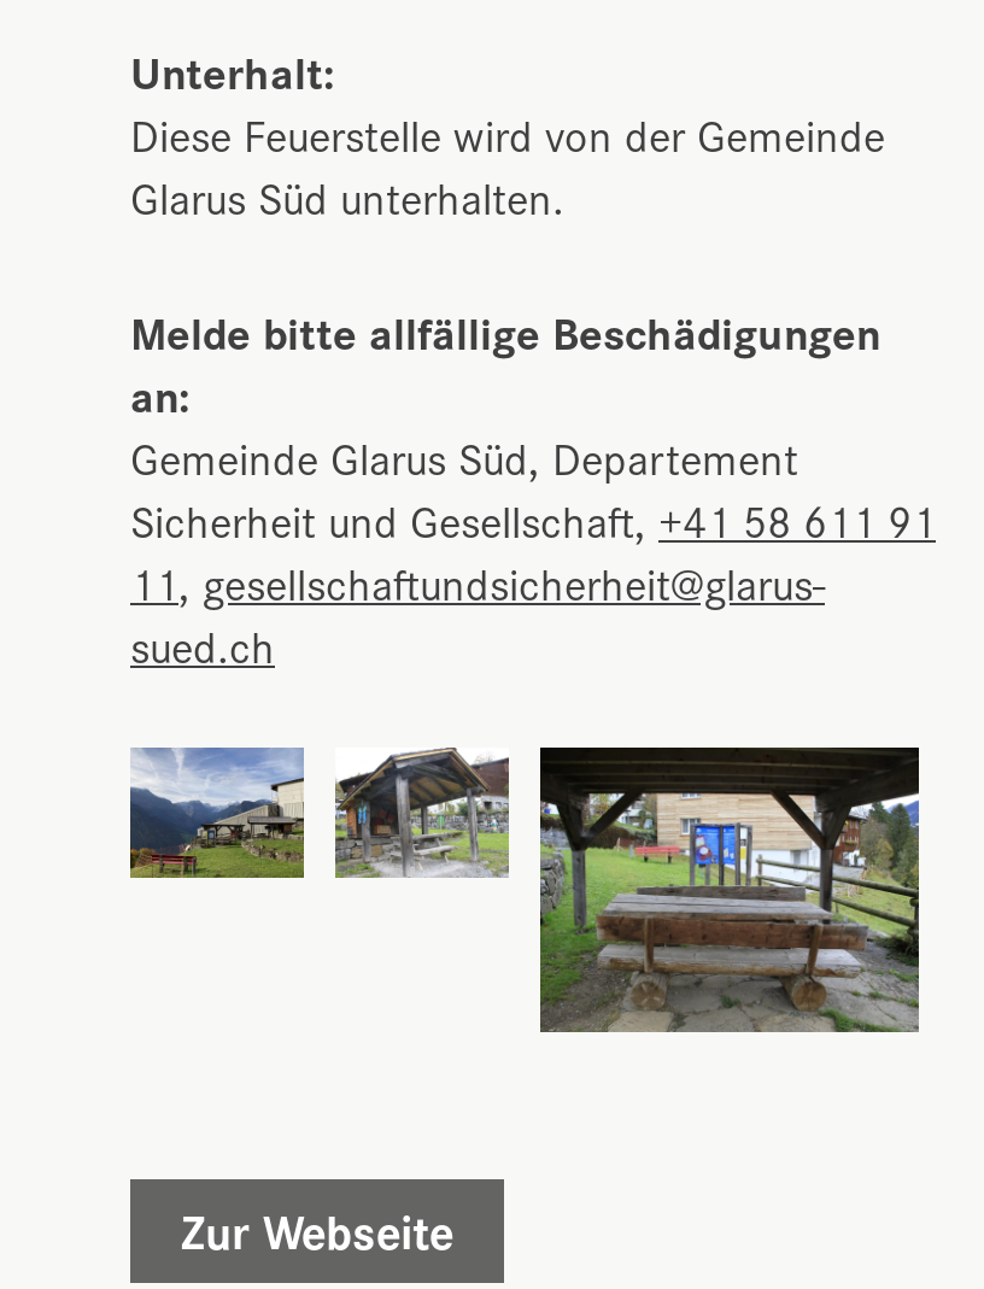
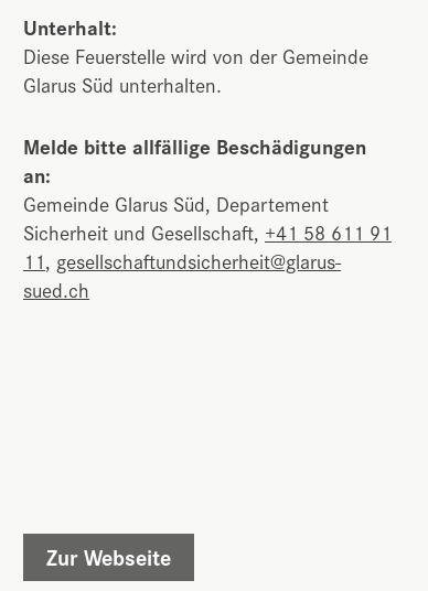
[128,745,306,880] [image] -> none
[333,745,511,880] [image] -> none
[538,745,921,1035] [image] -> none

